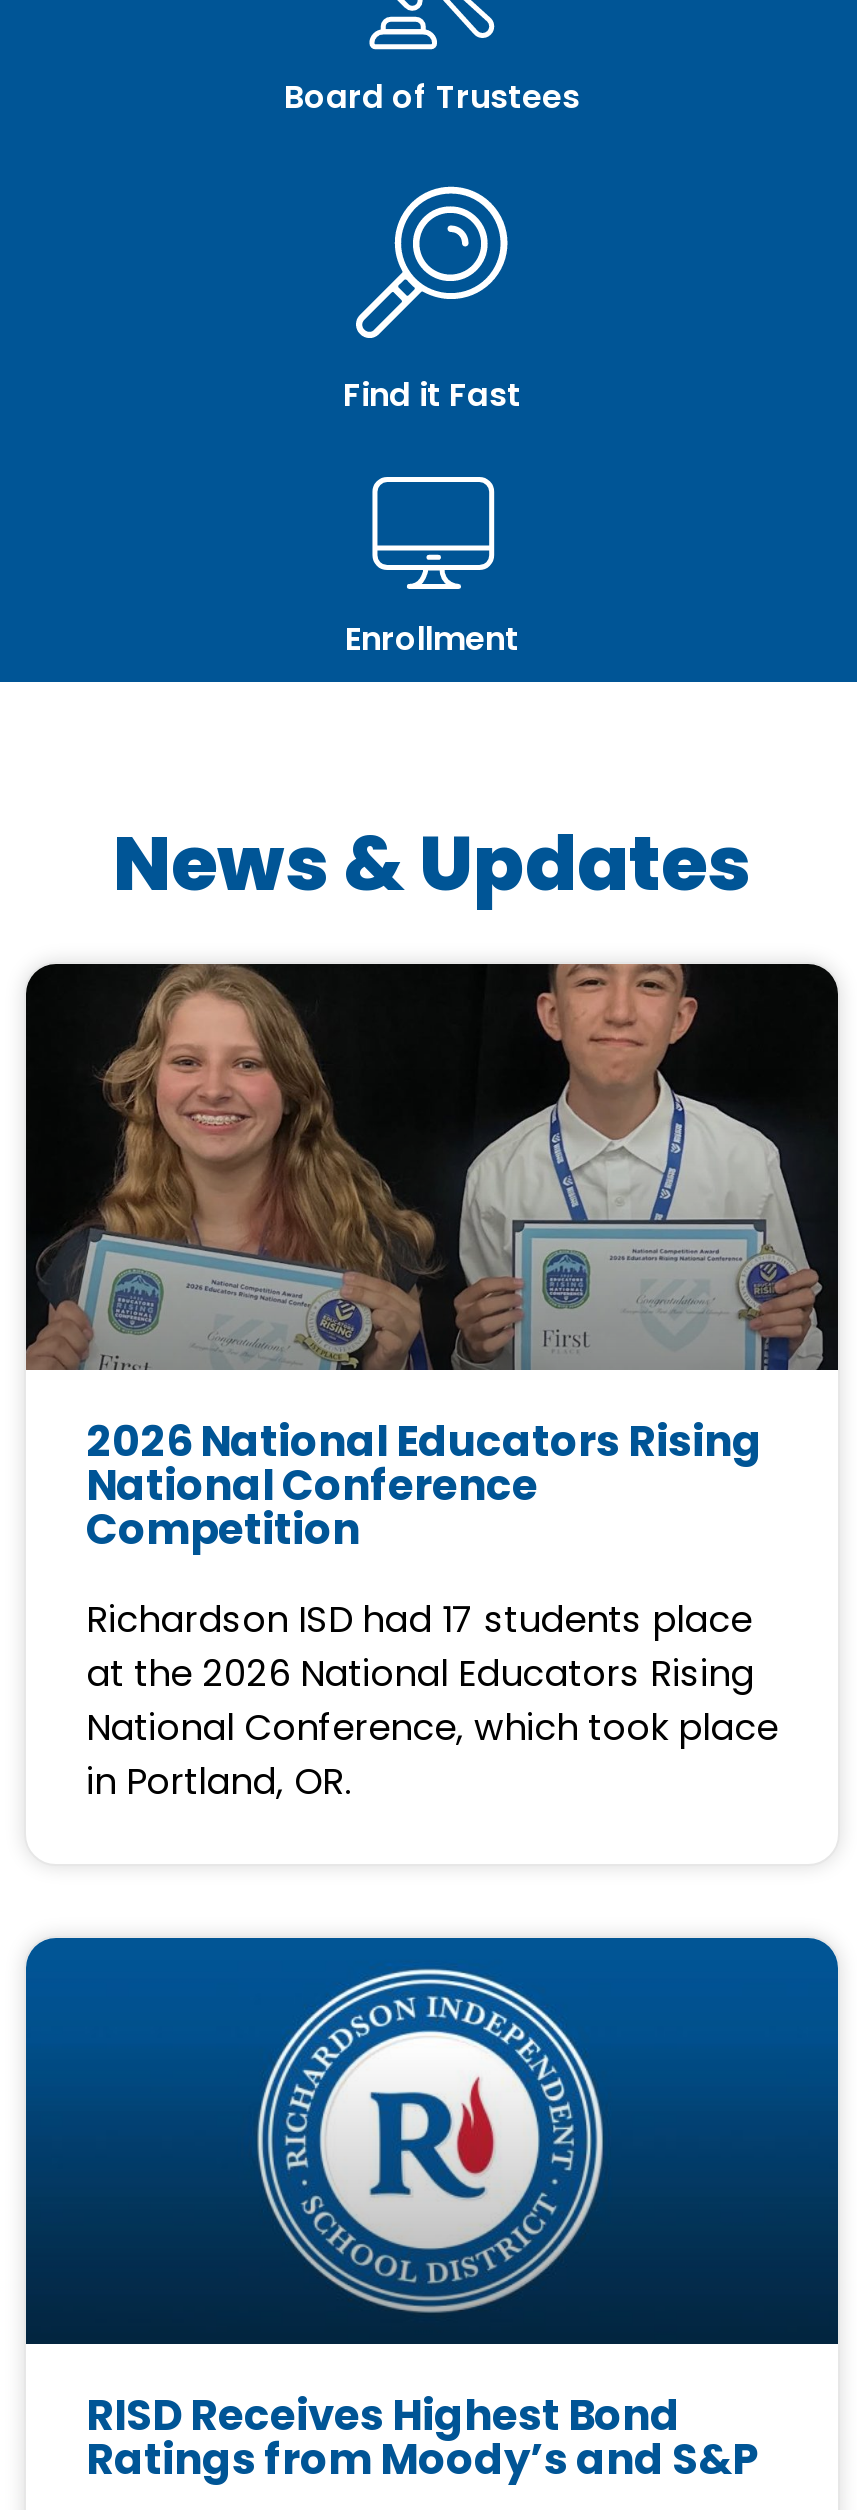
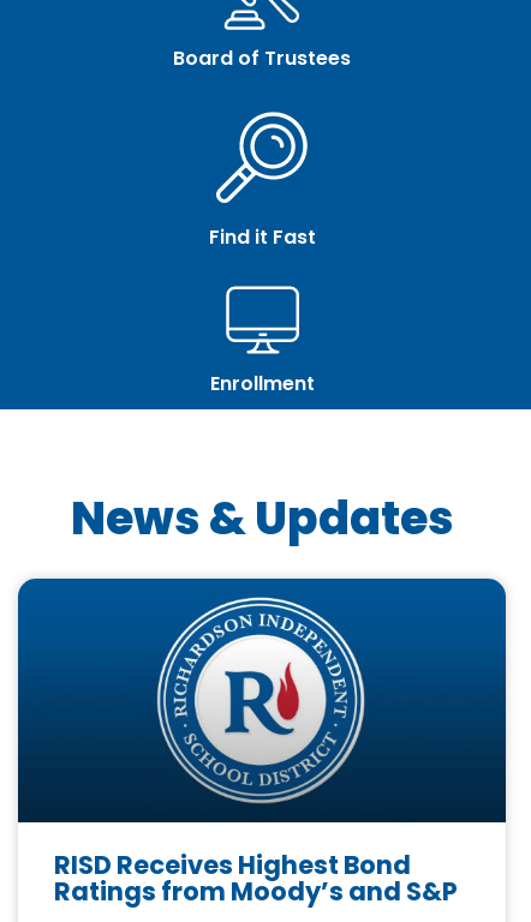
[24,962,840,1807] [image] | 2026 National Educators Rising | National Conference | Competition | Richardson ISD had 17 students place | at the 2026 National Educators Rising | National Conference, which took place | in Portland, OR. -> none

